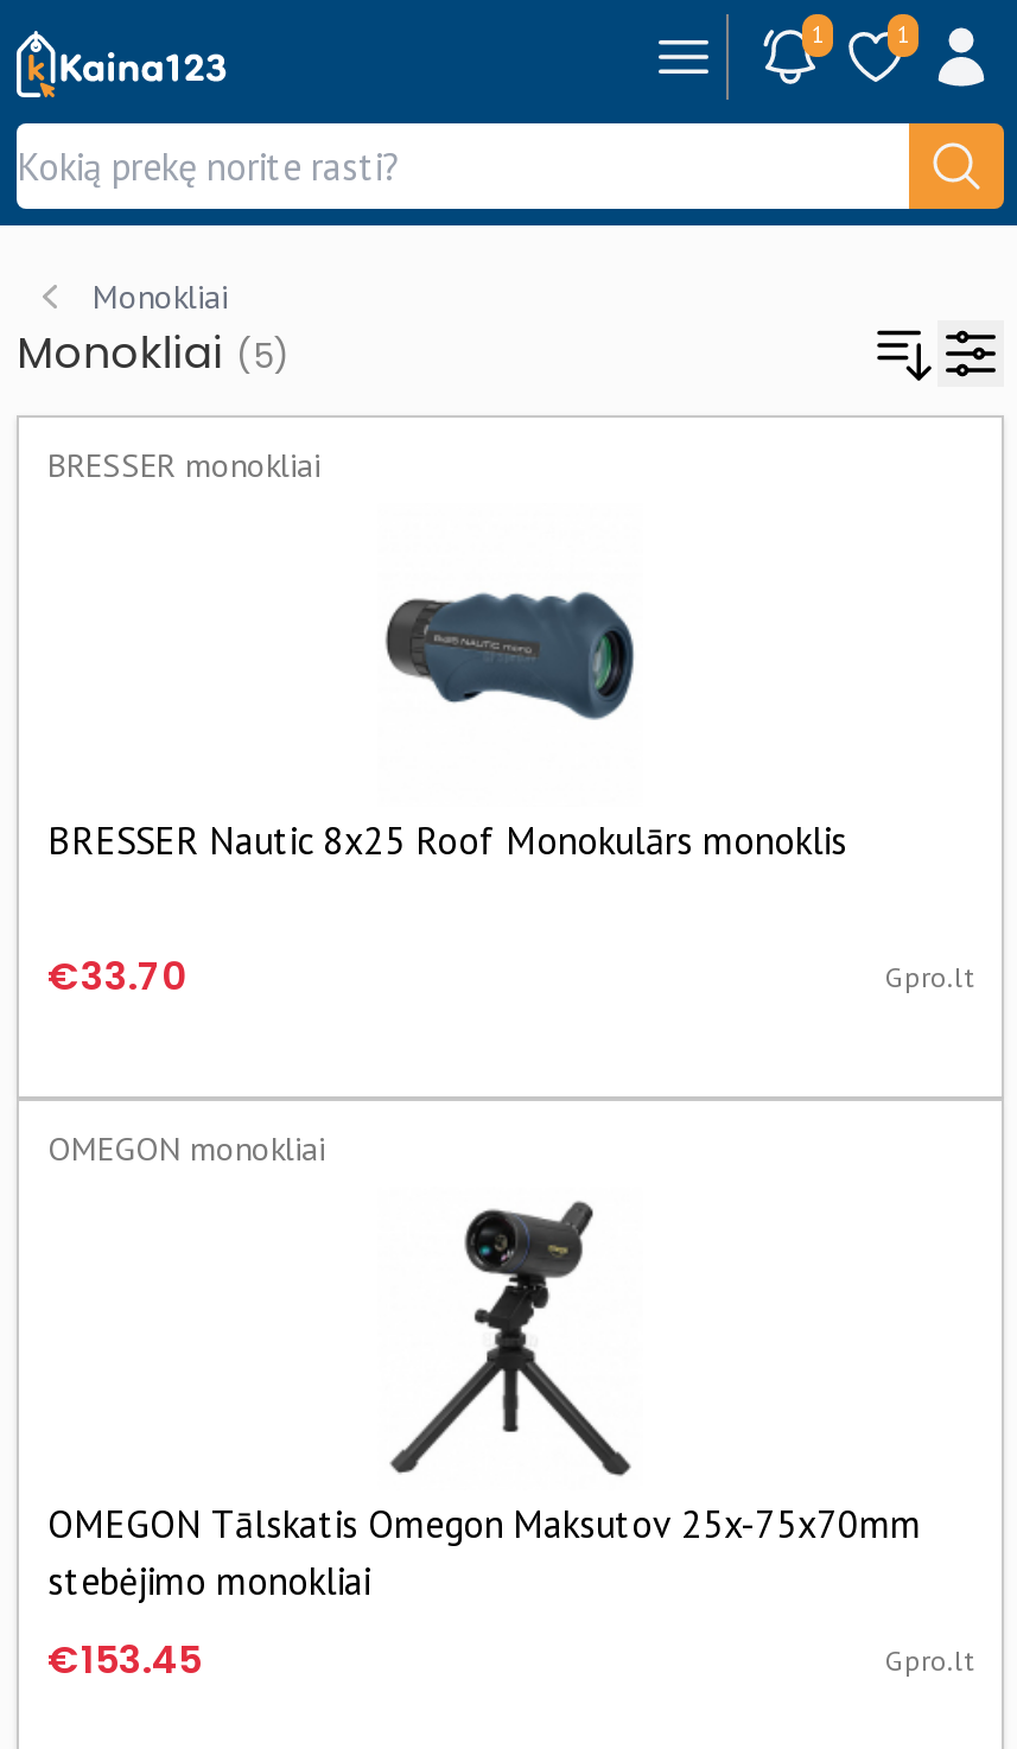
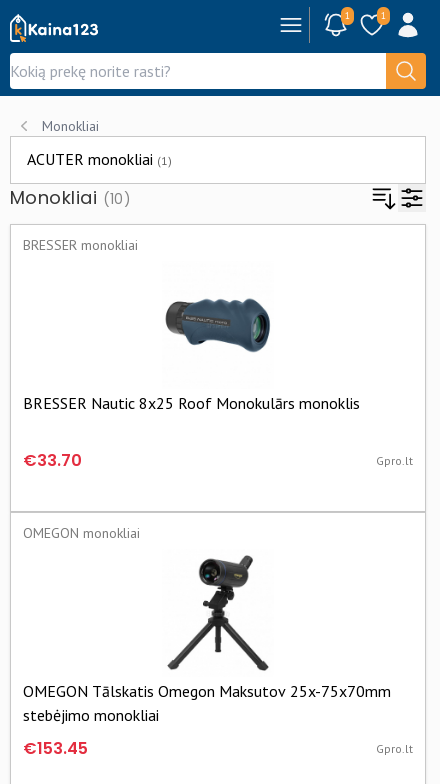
[17,323,292,382] Monokliai (5) -> [10,149,172,210] ACUTER monokliai (1) | Monokliai (10)

